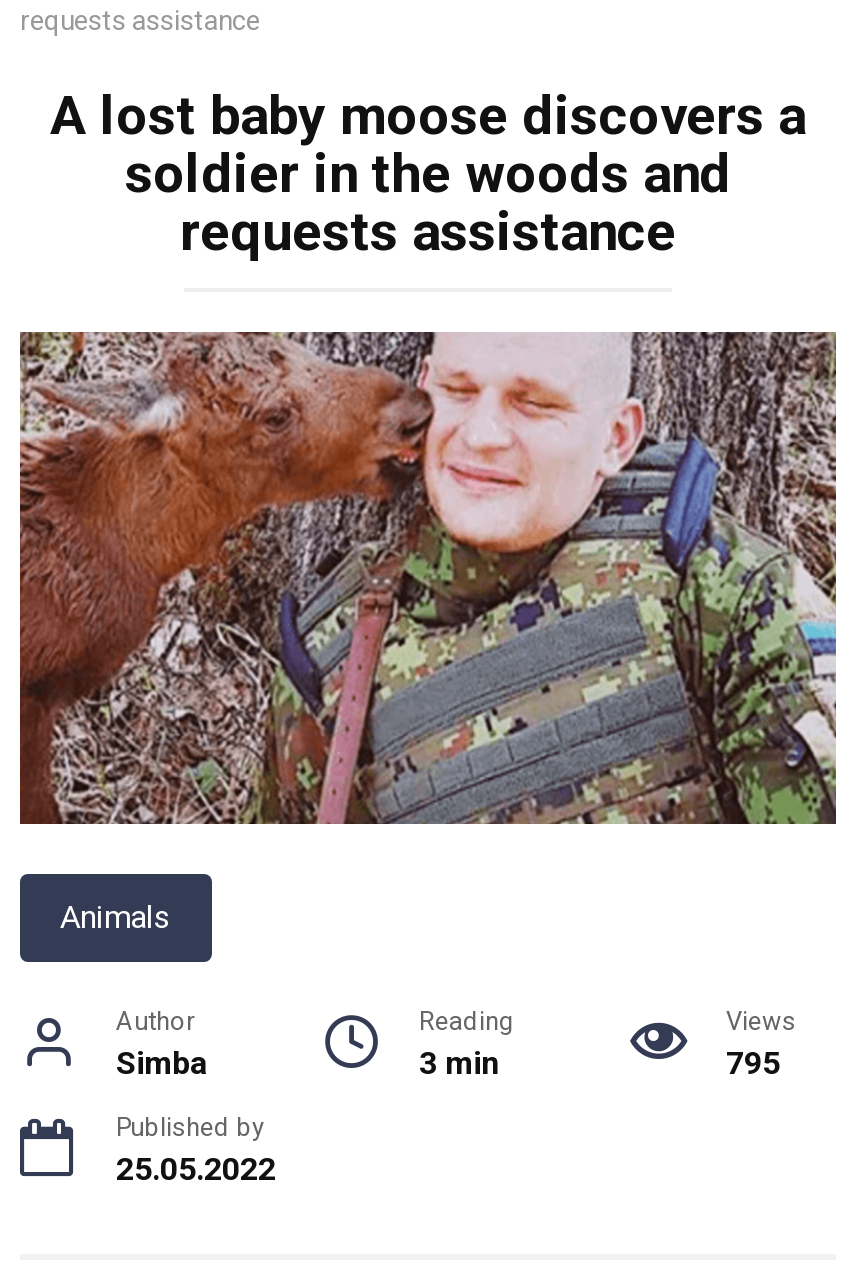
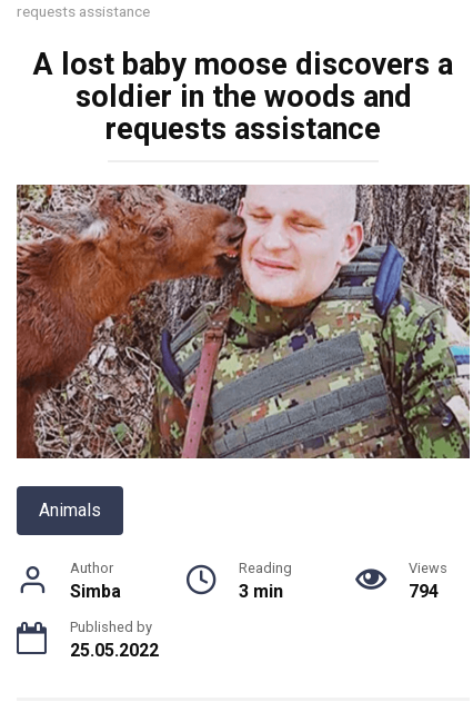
[726,1044,780,1082] 795 -> [409,581,439,602] 794

